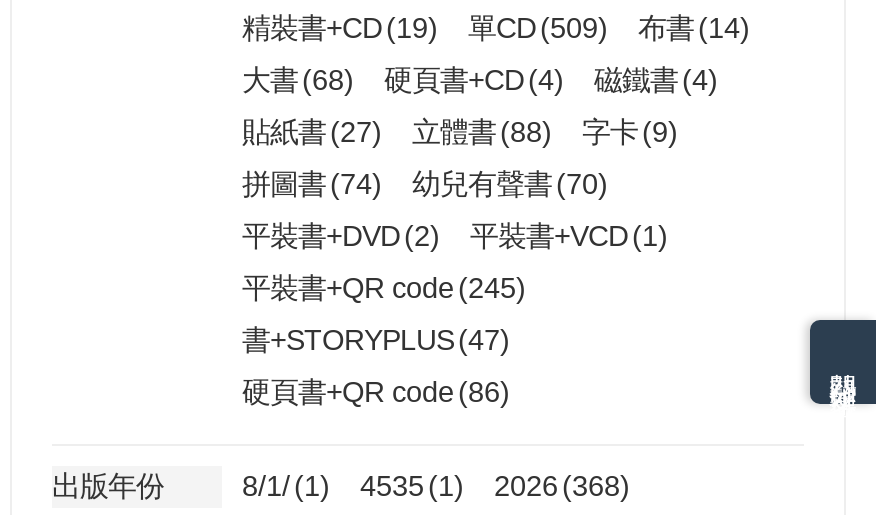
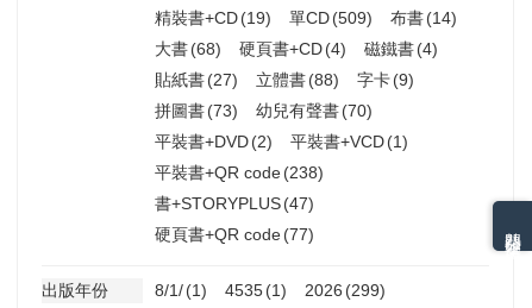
[242,168,608,200] 拼圖書 (74) 幼兒有聲書 (70) -> [155,101,373,120] 拼圖書 (73) 幼兒有聲書 (70)
[242,272,526,304] 平裝書+QR code (245) -> [155,163,324,182] 平裝書+QR code (238)
[242,376,510,408] 硬頁書+QR code (86) -> [155,225,314,244] 硬頁書+QR code (77)
[242,470,630,502] 8/1/ (1) 4535 (1) 2026 (368) -> [155,281,386,300] 8/1/ (1) 4535 (1) 2026 (299)

